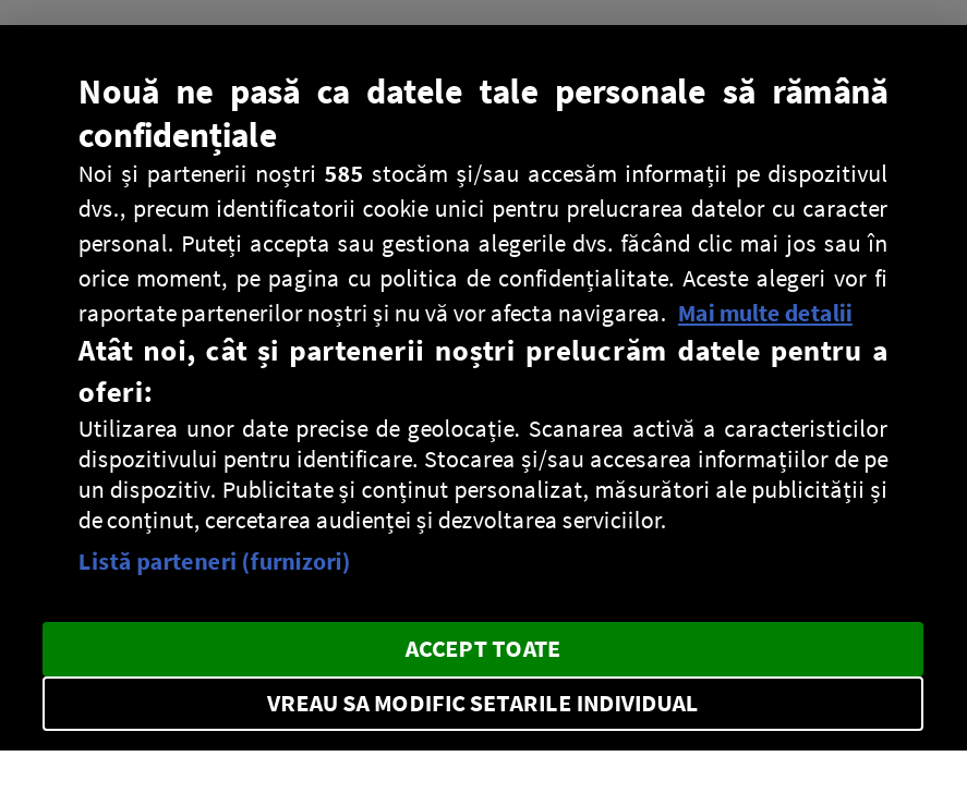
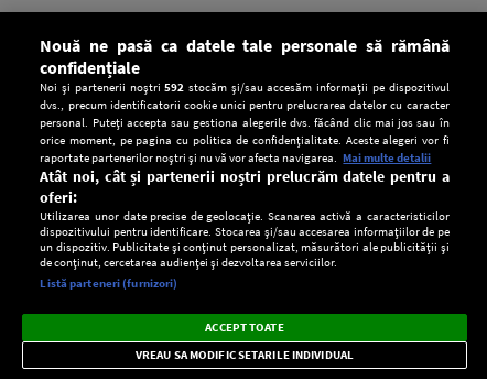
[78,158,888,188] Noi și partenerii noștri 585 stocăm și/sau accesăm informații pe dispozitivul -> [40,79,449,94] Noi și partenerii noștri 592 stocăm și/sau accesăm informații pe dispozitivul

